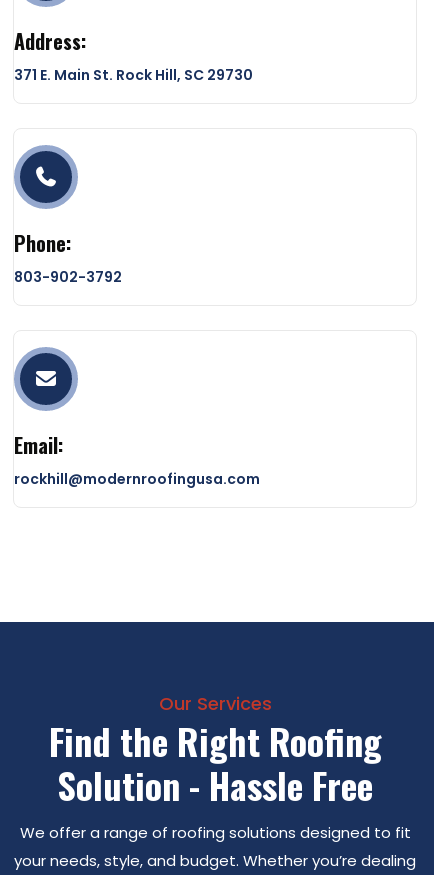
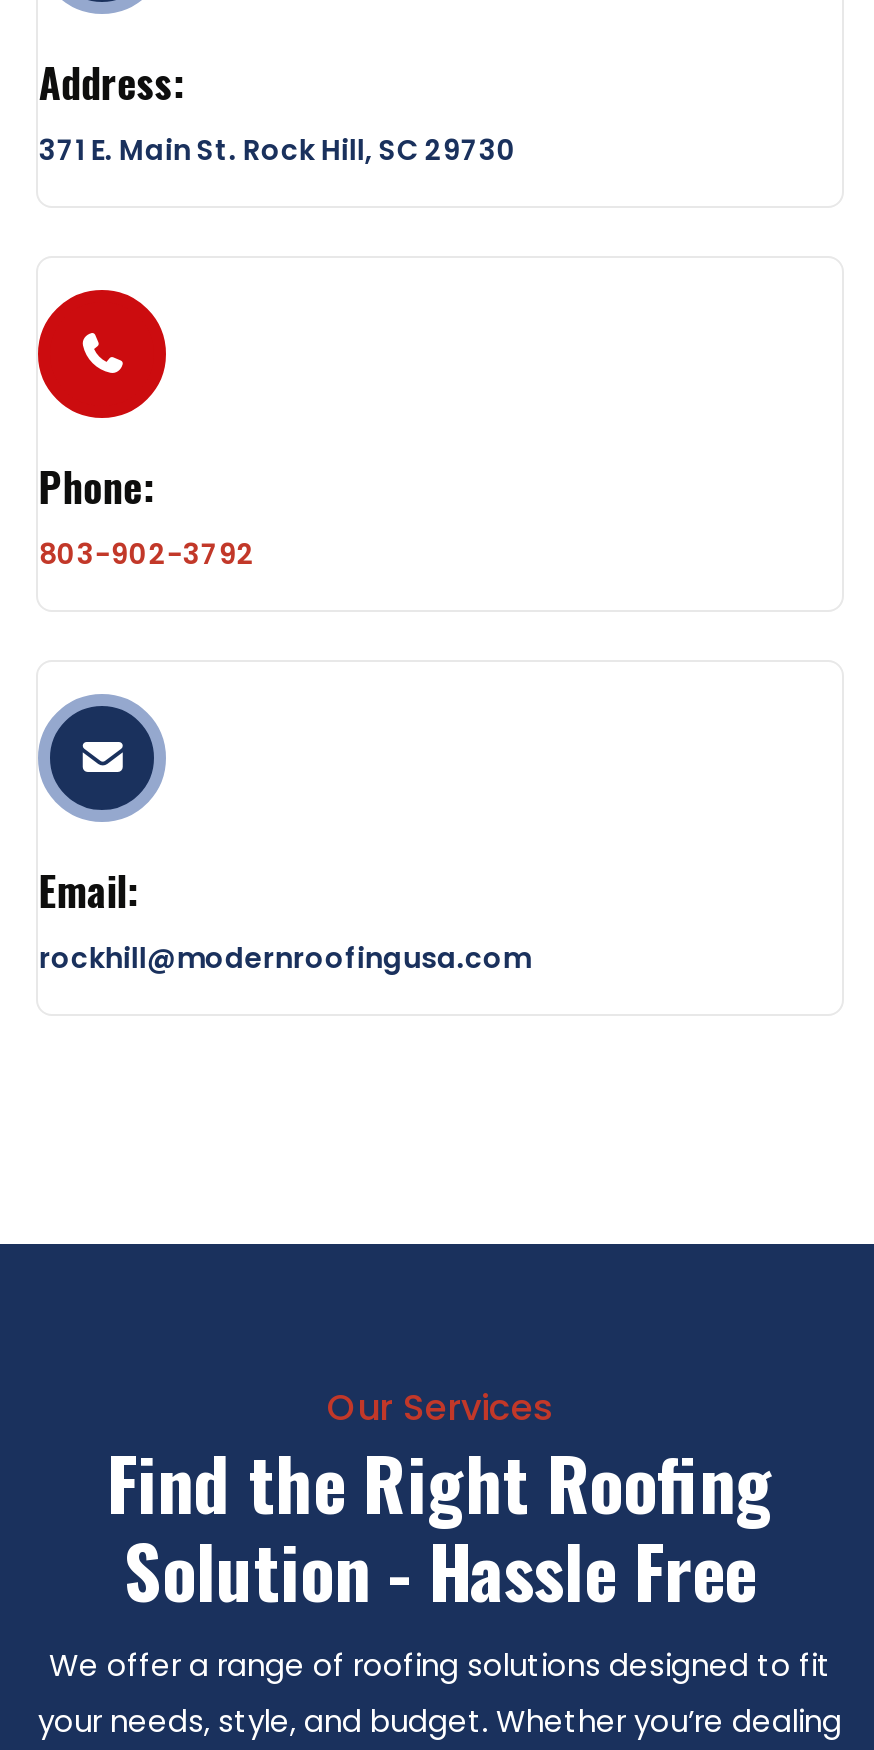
[13,145,78,209] [image] -> [36,288,168,420] [image]

